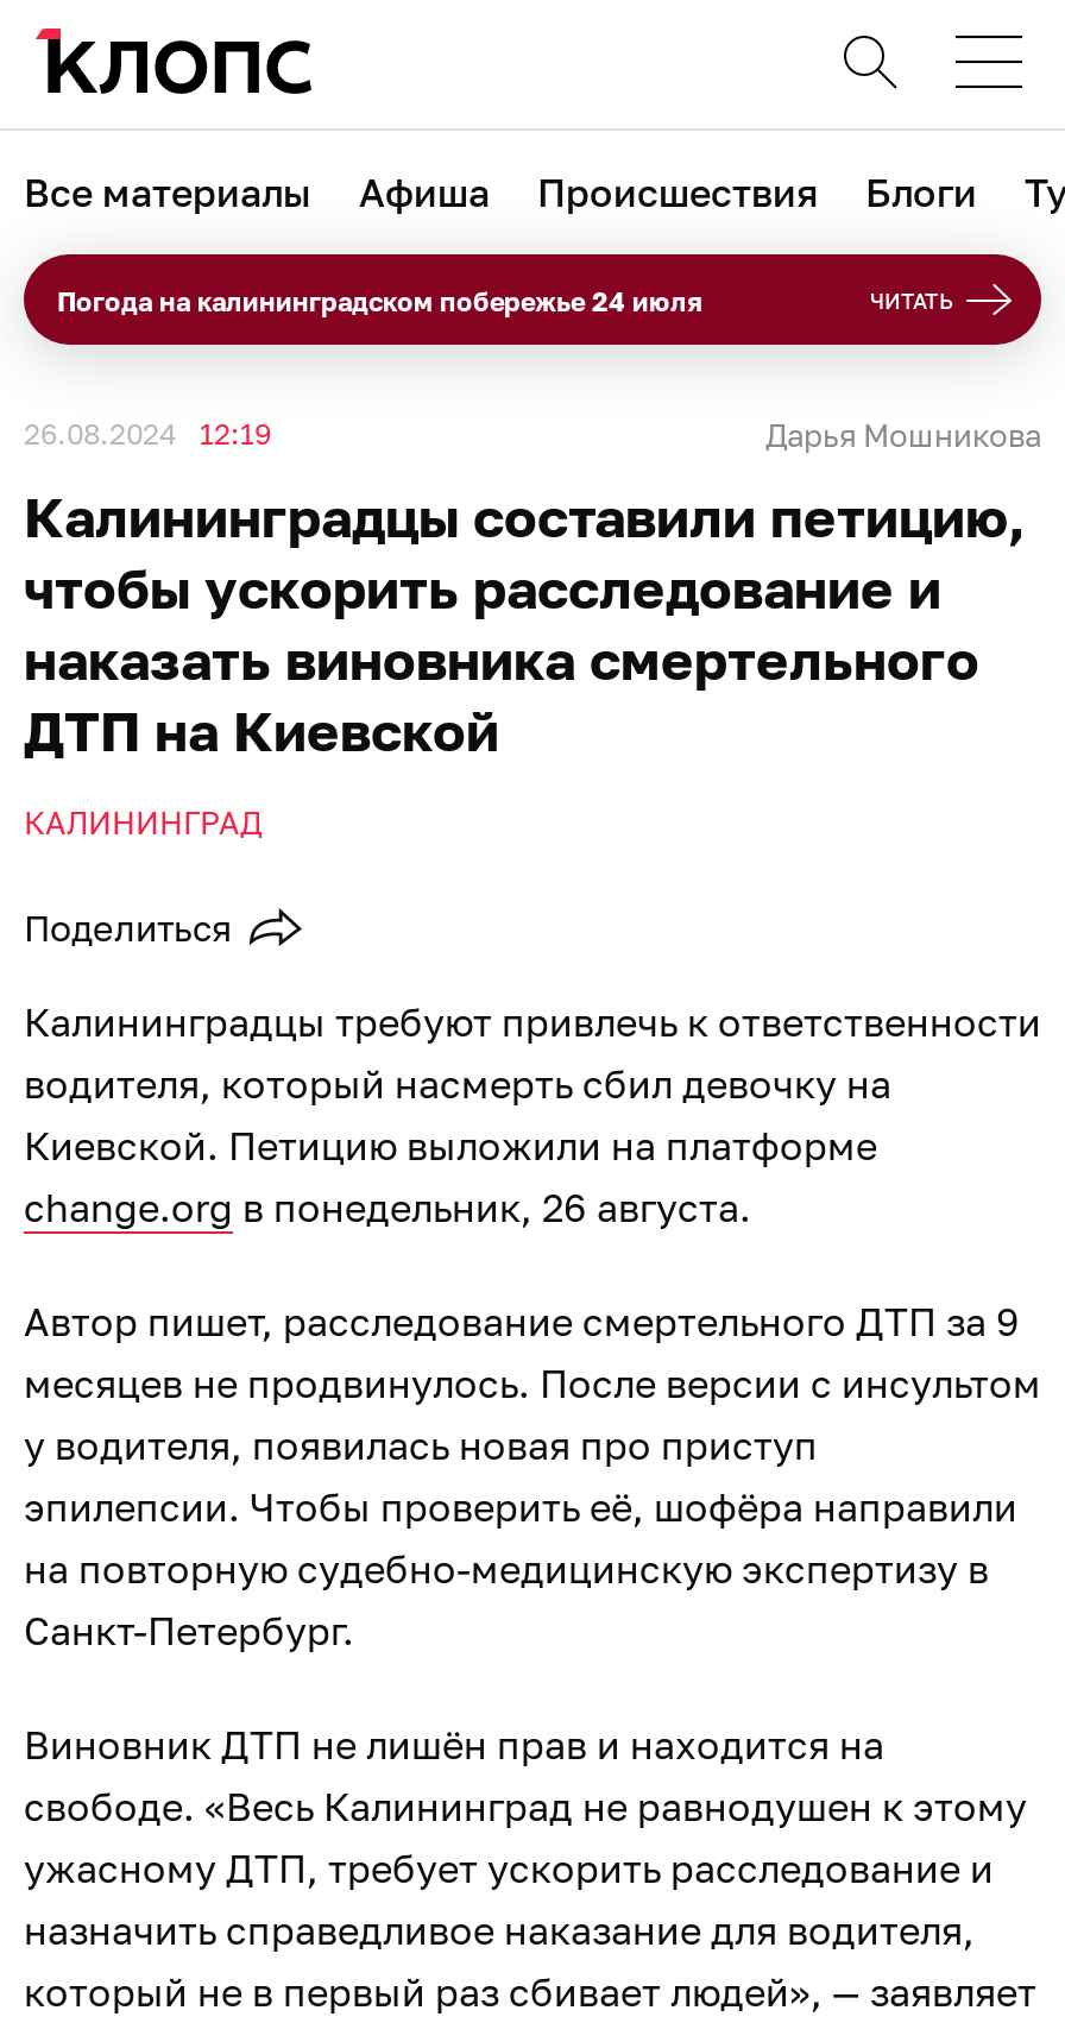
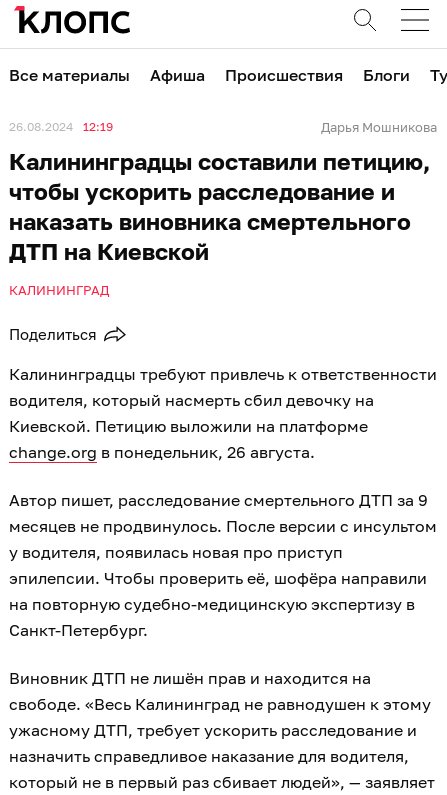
[57,284,953,315] Погода на калининградском побережье 24 июля | ЧИТАТЬ -> none

